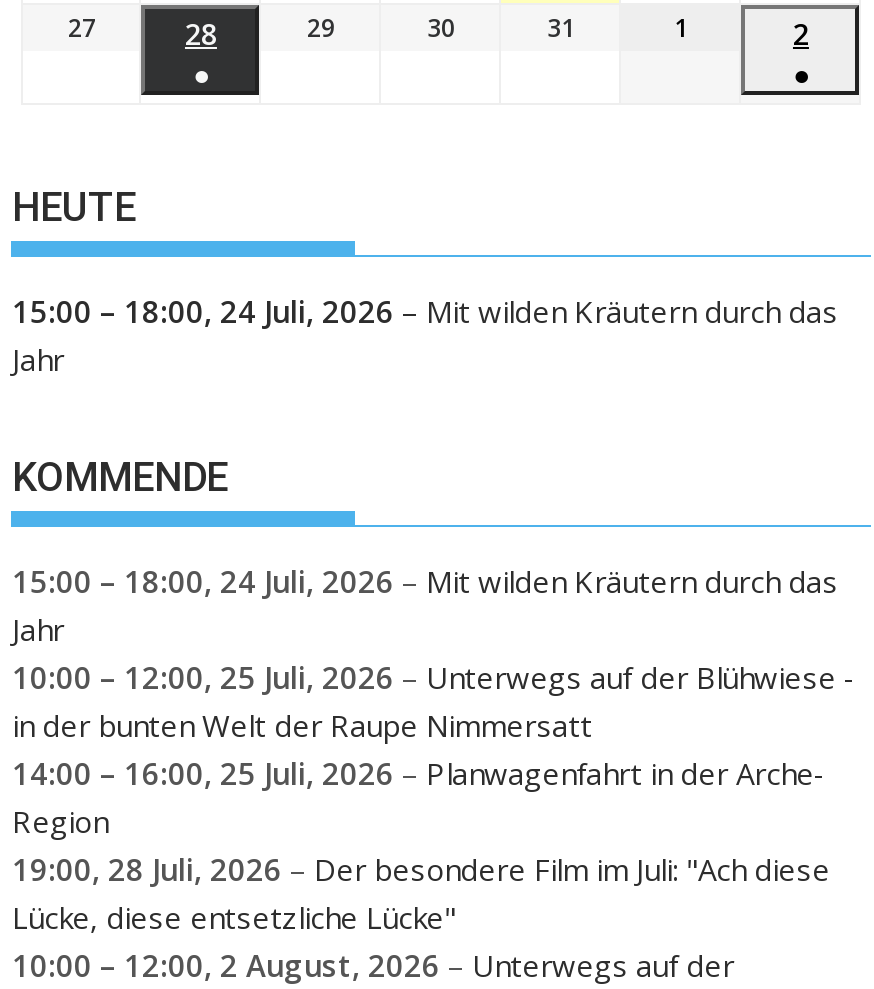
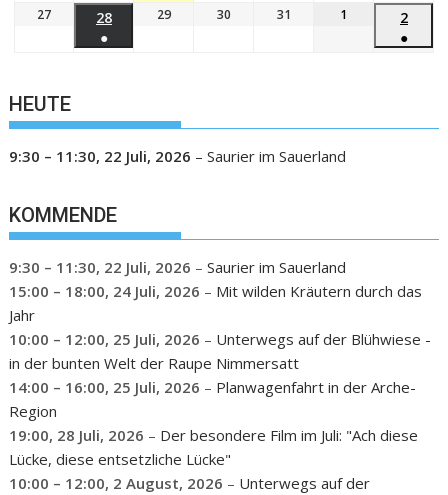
[12,291,838,379] 15:00 – 18:00, 24 Juli, 2026 – Mit wilden Kräutern durch das | Jahr -> [9,146,346,166] 9:30 – 11:30, 22 Juli, 2026 – Saurier im Sauerland
moved [12,452,228,500] -> [9,202,117,226]: KOMMENDE
none -> [9,256,346,276] 9:30 – 11:30, 22 Juli, 2026 – Saurier im Sauerland

